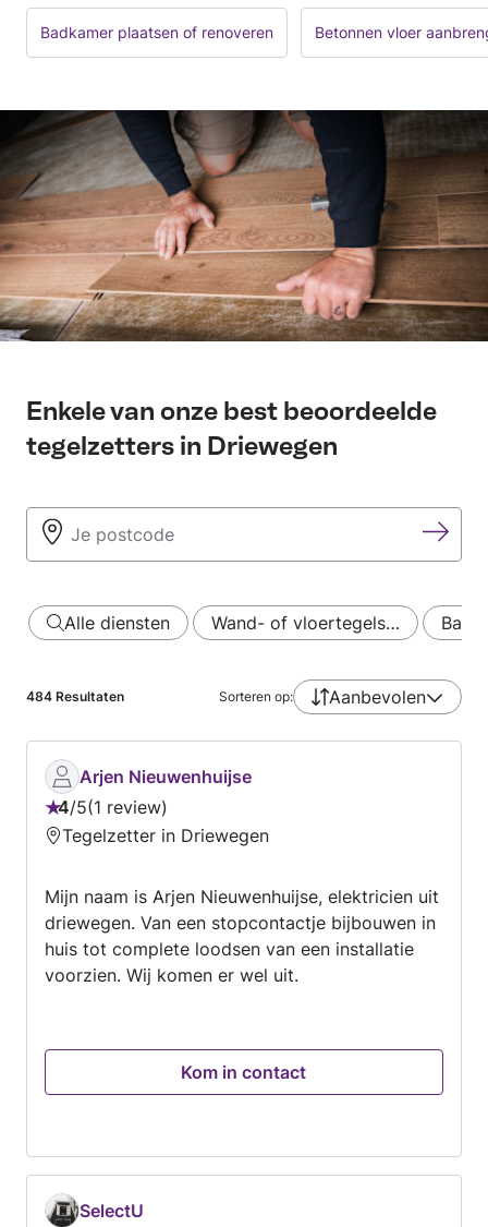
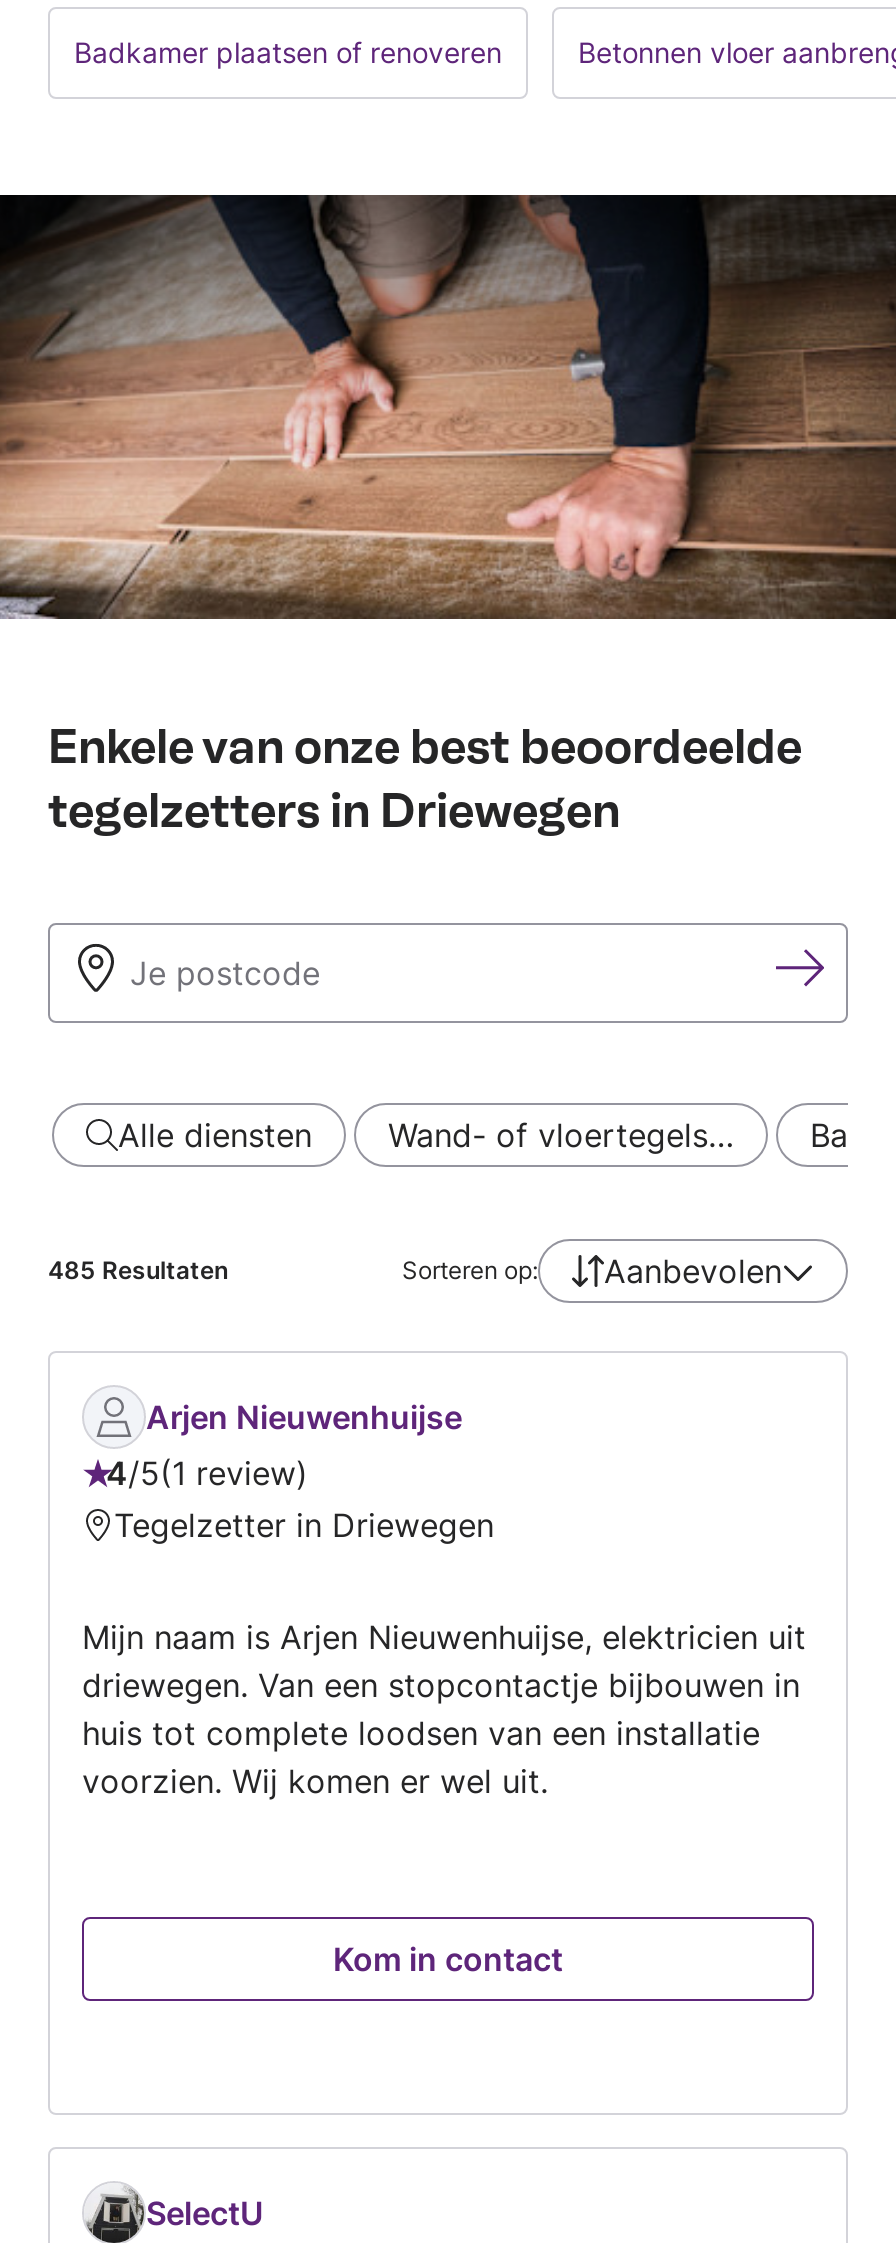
[26,688,124,705] 484 Resultaten -> [48,1255,228,1285] 485 Resultaten

